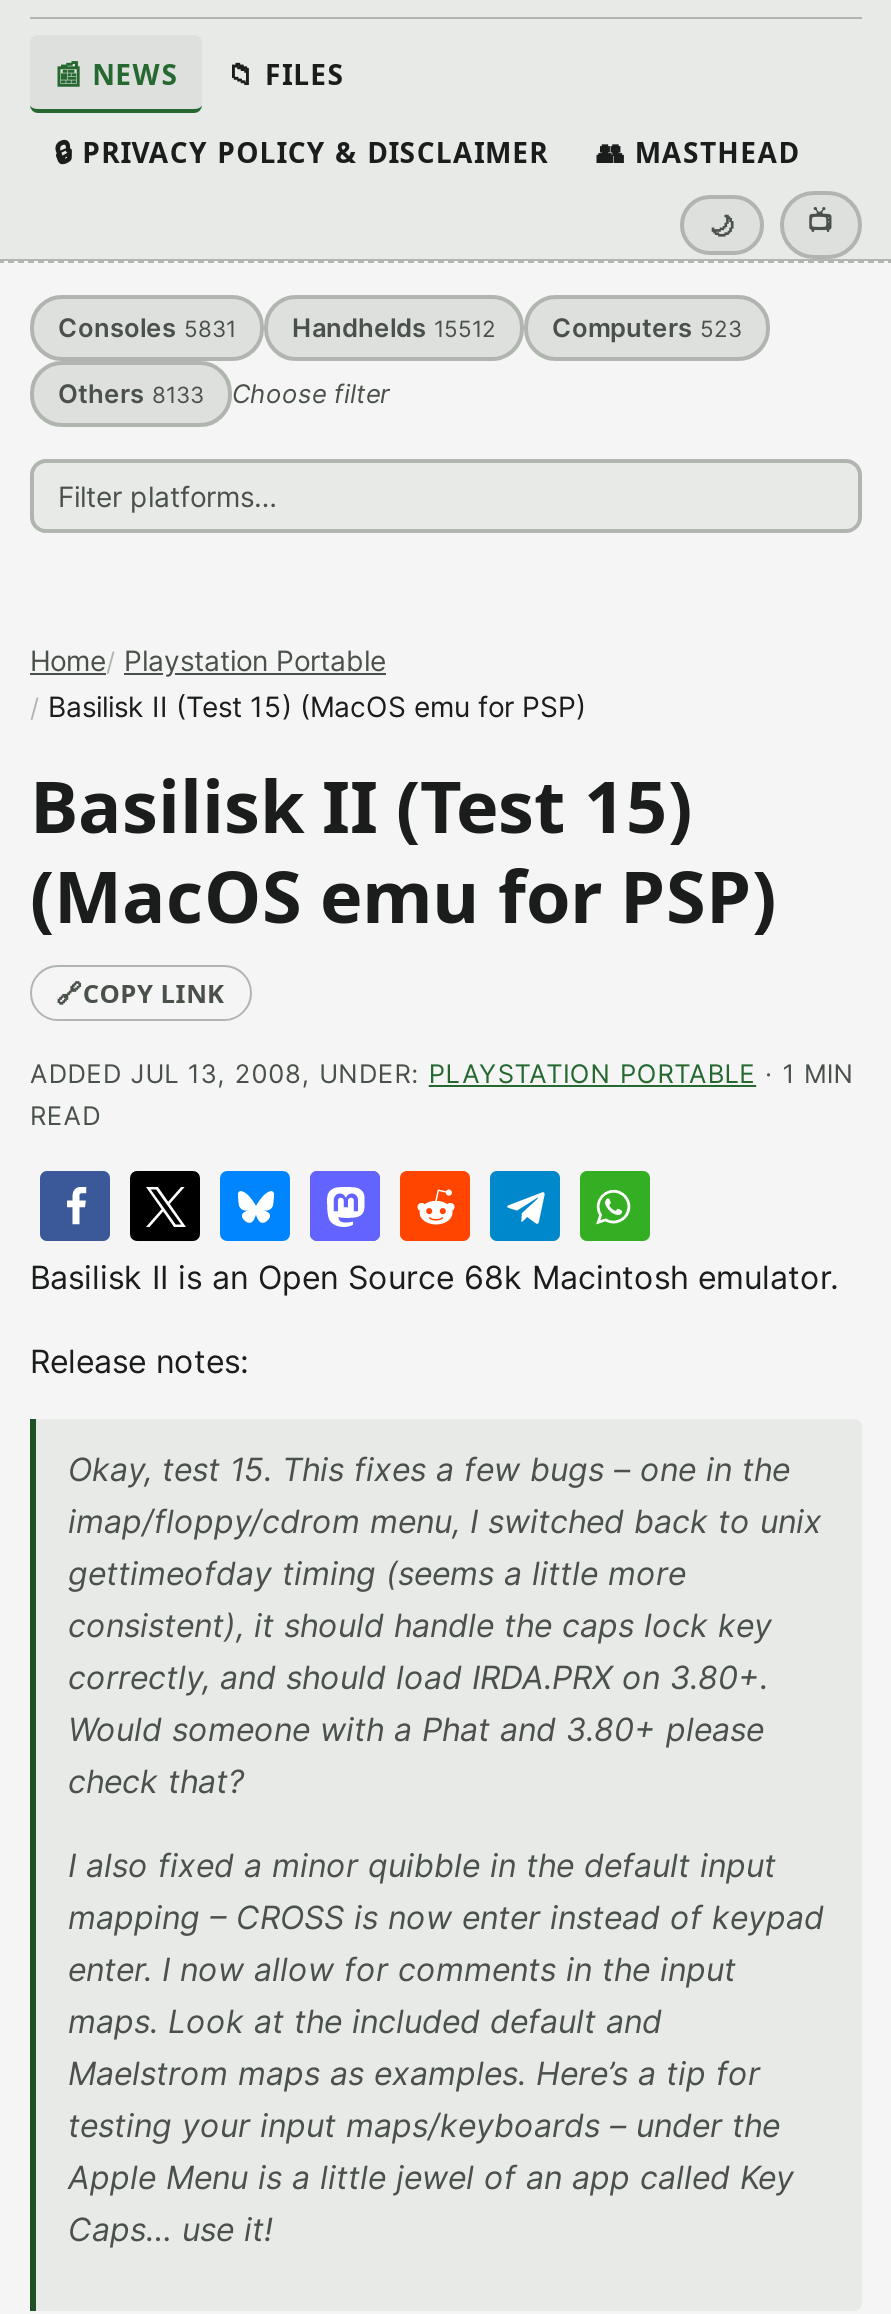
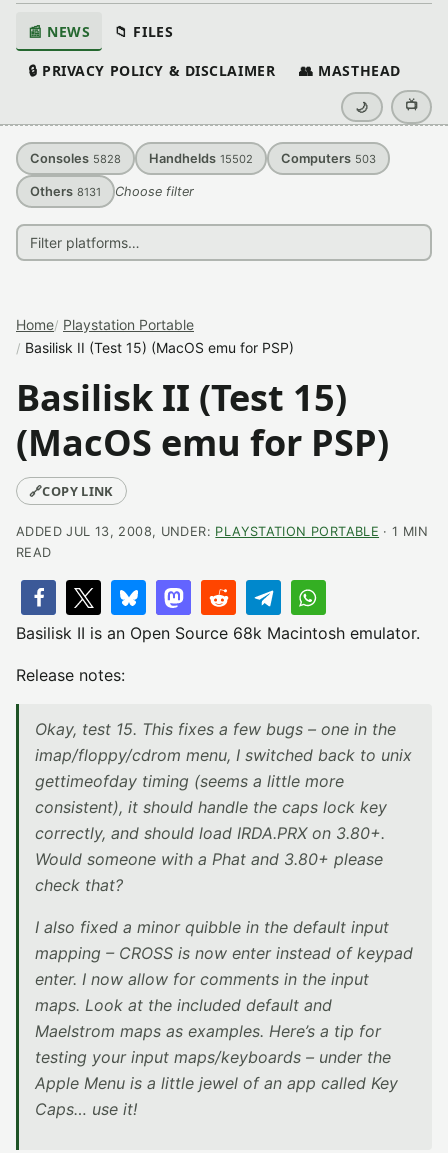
[58,313,236,343] Consoles 5831 -> [30,151,121,166] Consoles 5828
[292,313,496,343] Handhelds 15512 -> [149,151,253,166] Handhelds 15502
[552,313,742,343] Computers 523 -> [281,151,376,166] Computers 503
[58,379,390,409] Others 8133 Choose filter -> [30,184,194,199] Others 8131 Choose filter

